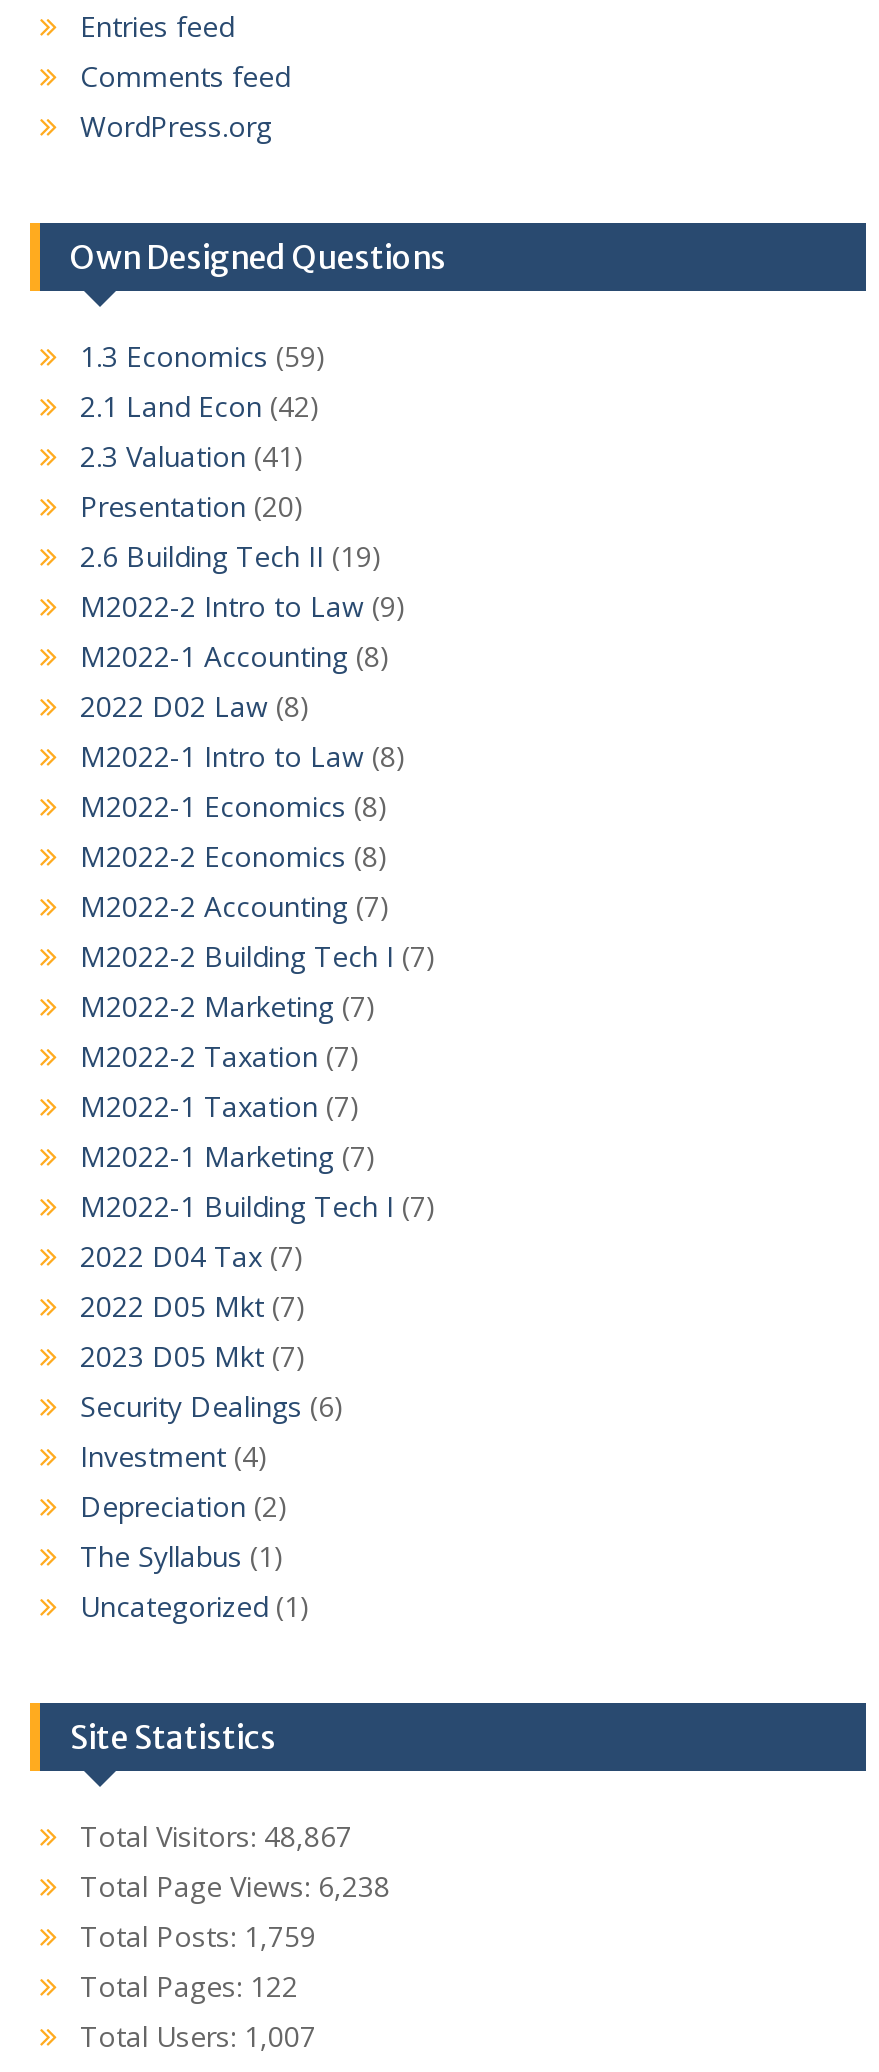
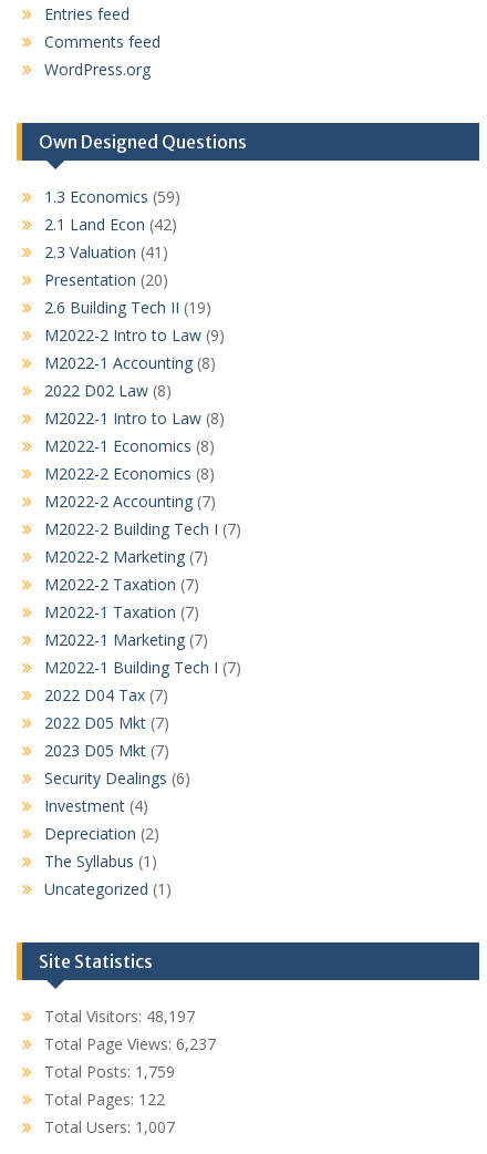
[80,1816,352,1854] Total Visitors: 48,867 -> [44,1006,195,1027] Total Visitors: 48,197
[80,1866,390,1904] Total Page Views: 6,238 -> [44,1033,216,1054] Total Page Views: 6,237

